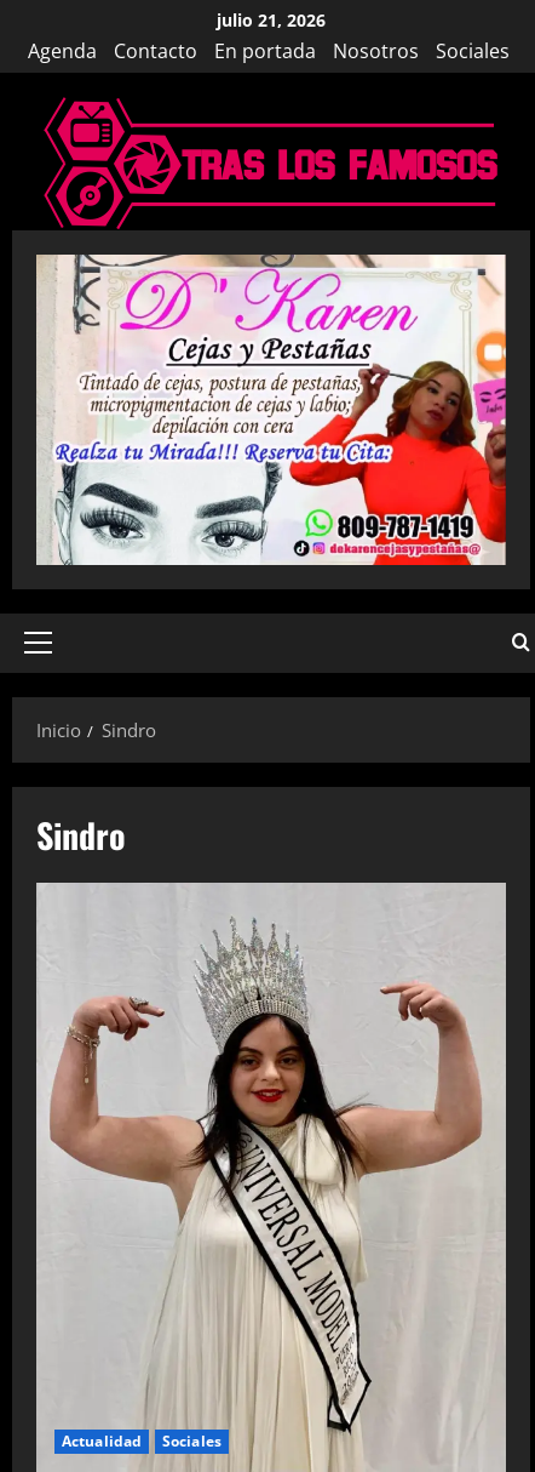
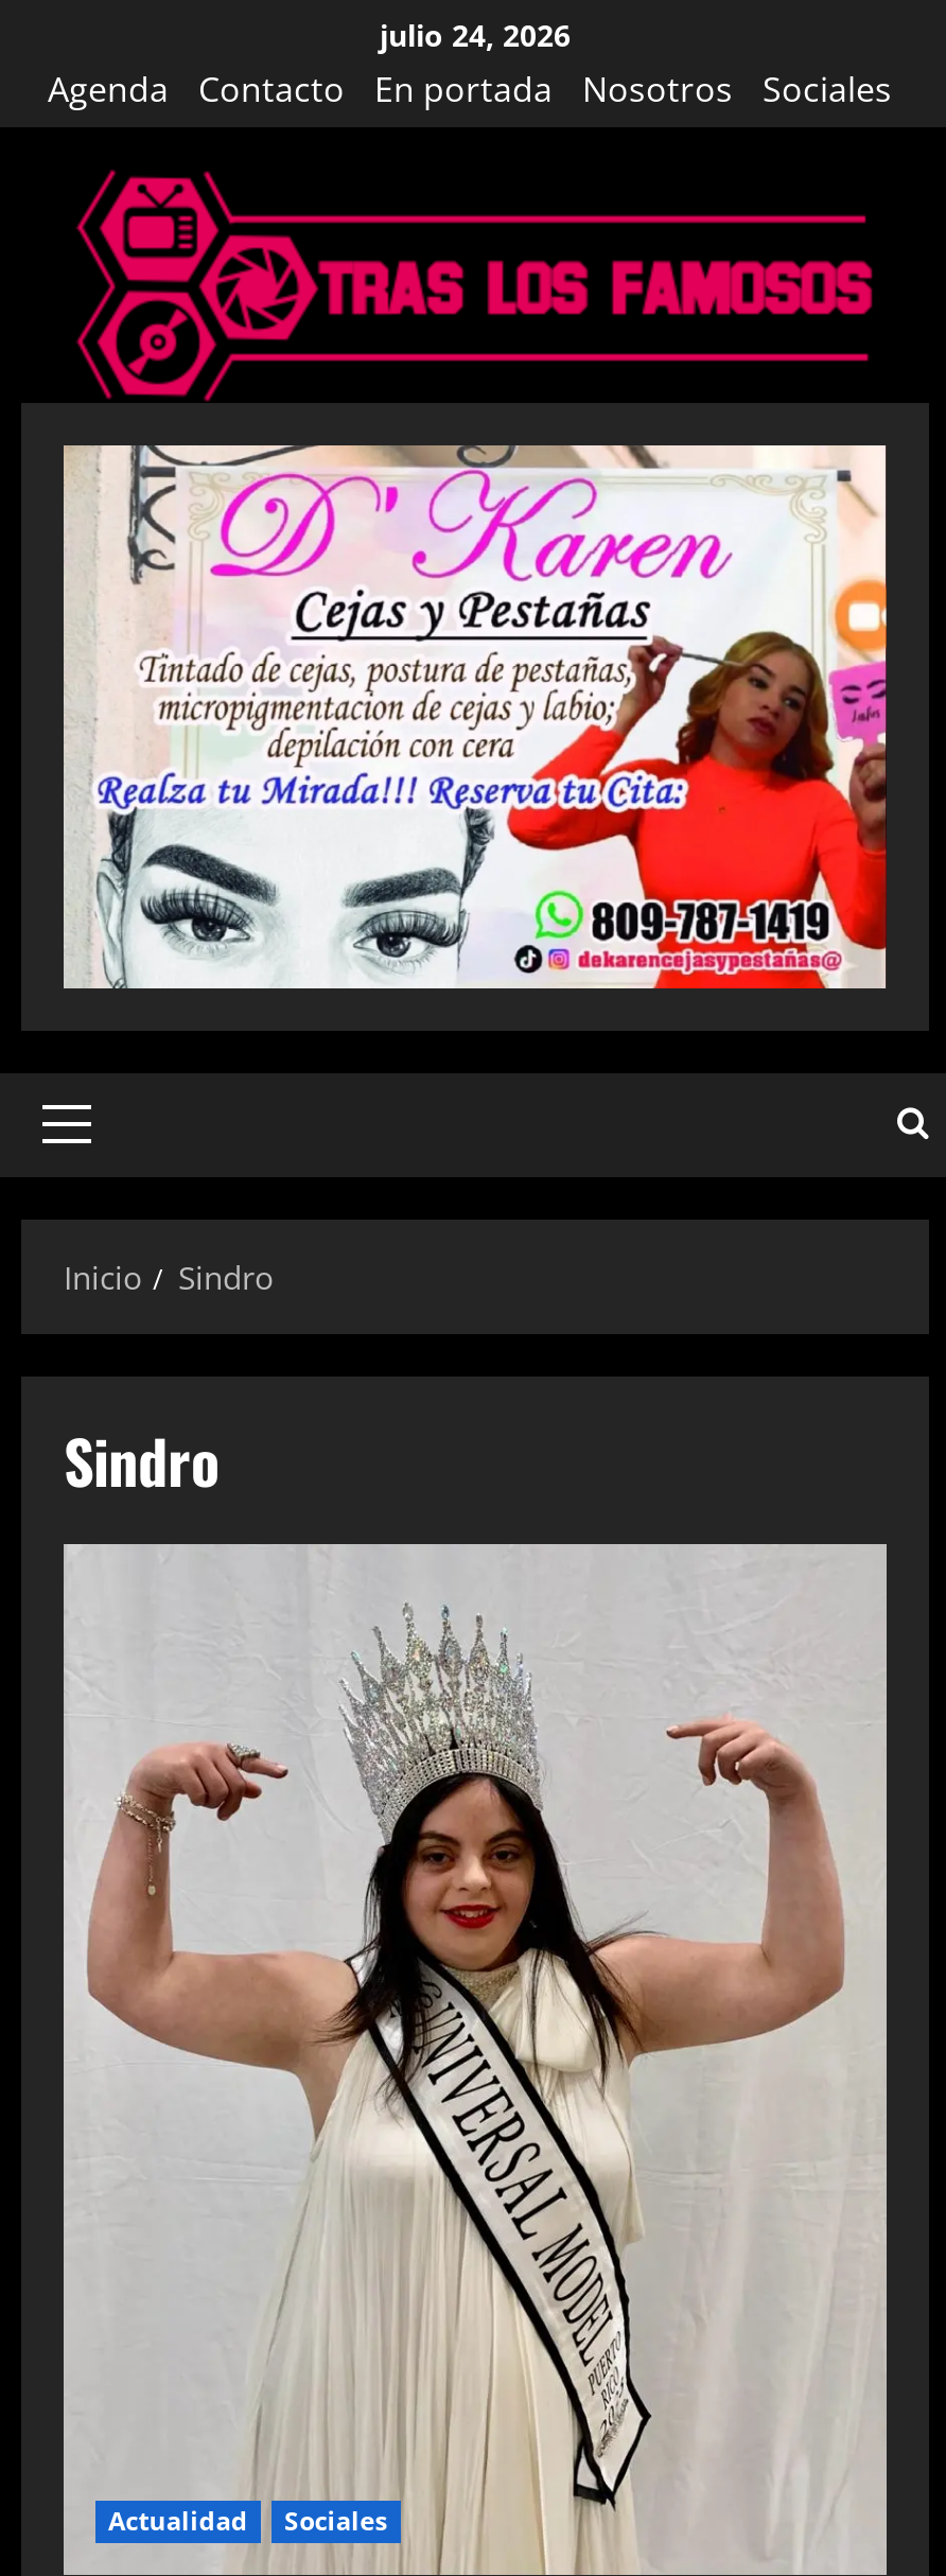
[217,8,326,32] julio 21, 2026 -> [380,15,571,55] julio 24, 2026

